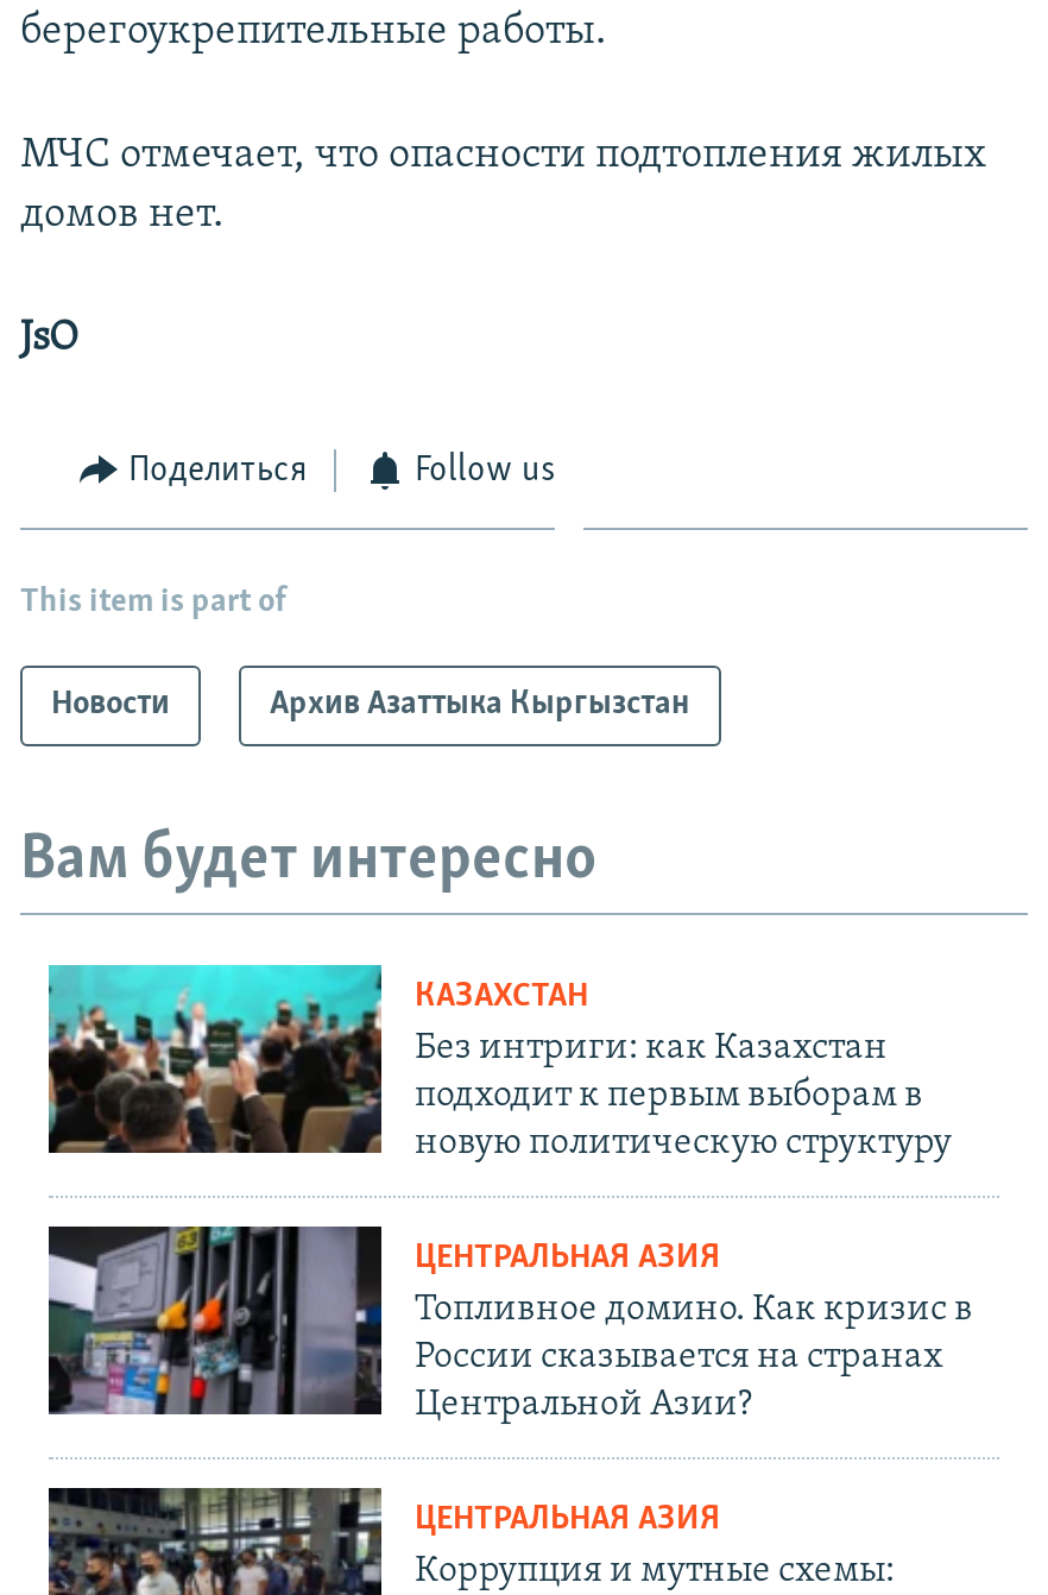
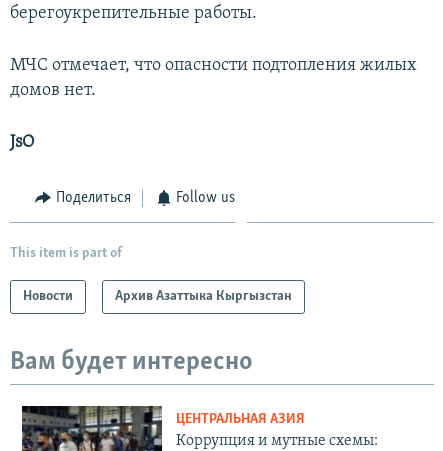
[46,963,973,1424] [image] | КАЗАХСТАН | Без интриги: как Казахстан | подходит к первым выборам в | новую политическую структуру | ЦЕНТРАЛЬНАЯ АЗИЯ | Топливное домино. Как кризис в | России сказывается на странах | Центральной Азии? -> none
[46,1189,381,1417] [image] -> none

